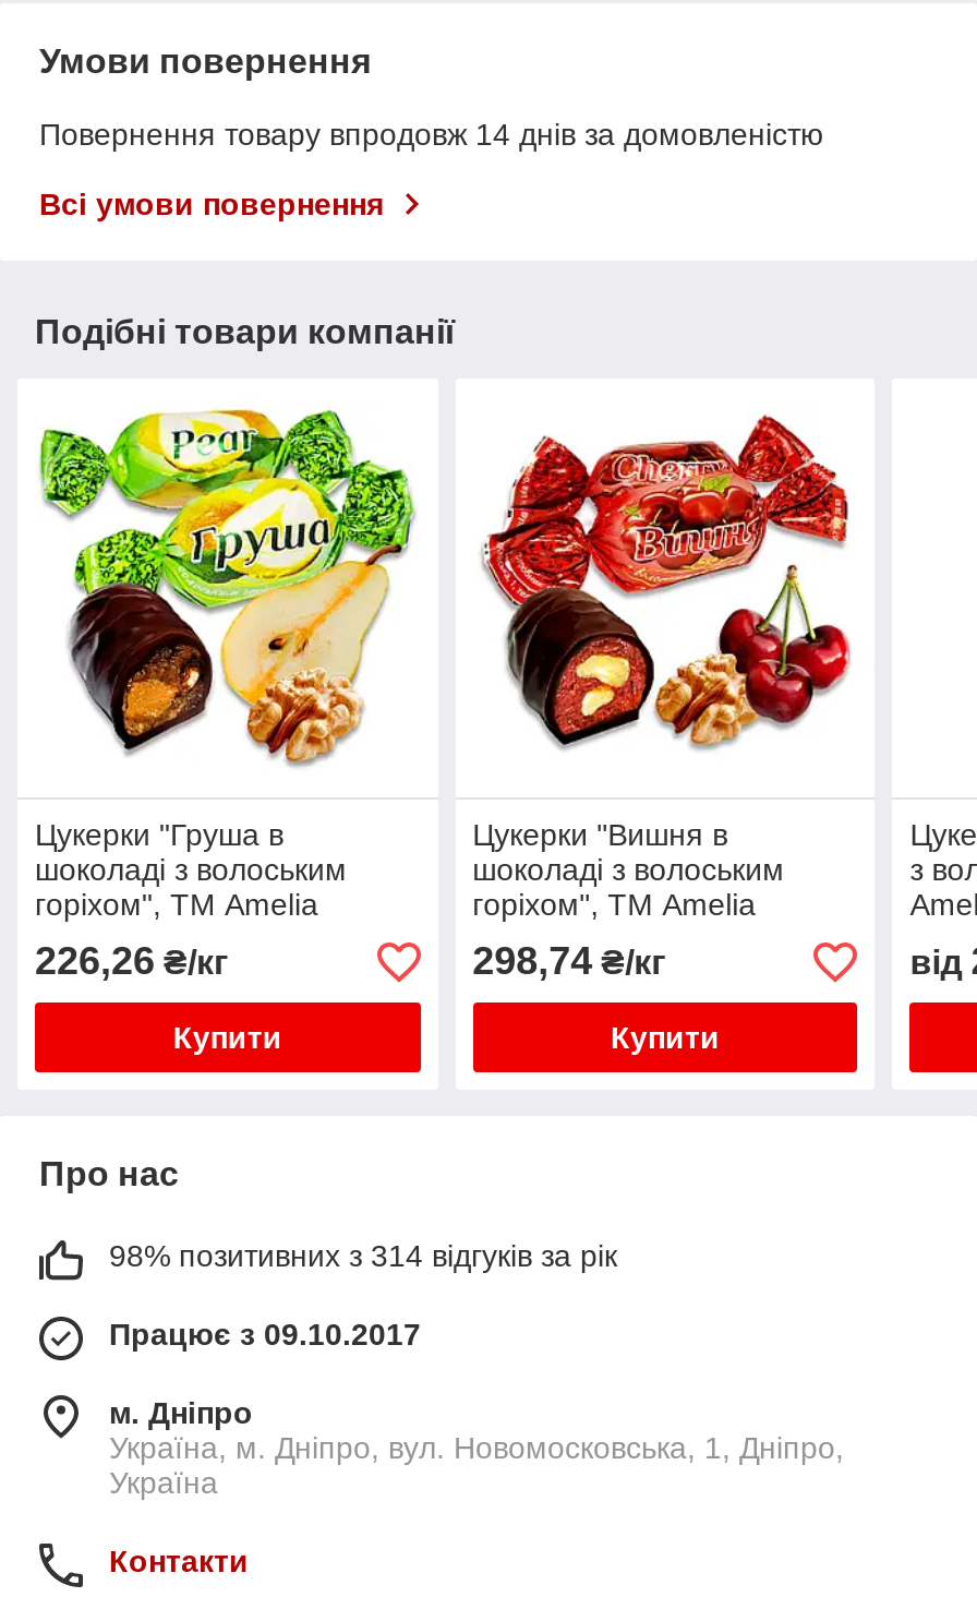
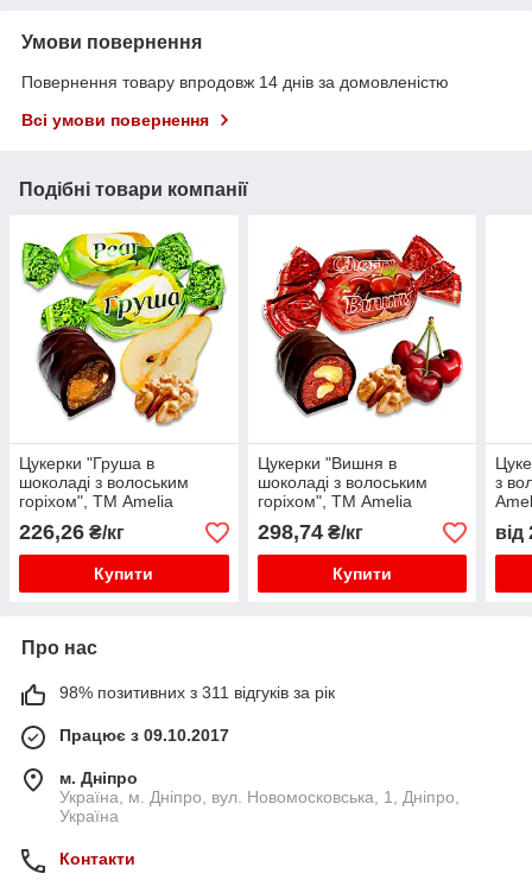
[109,1239,617,1274] 98% позитивних з 314 відгуків за рік -> [59,683,335,702] 98% позитивних з 311 відгуків за рік

